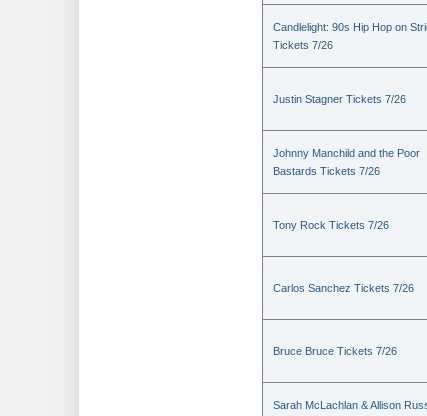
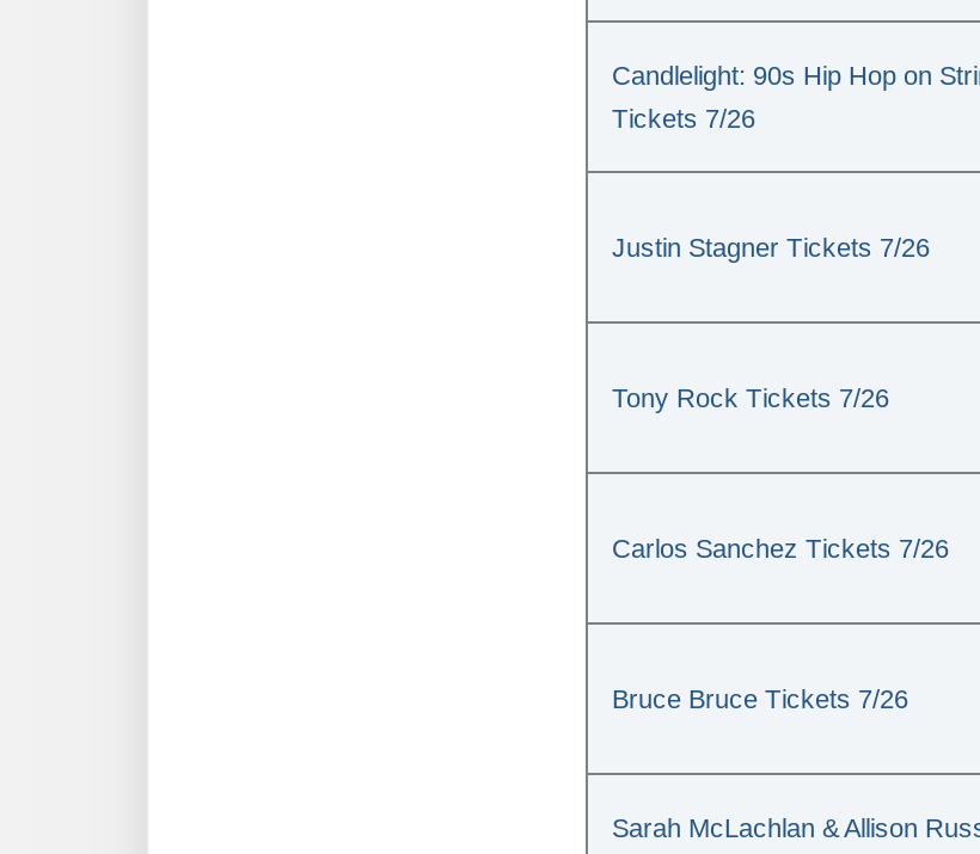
[273,147,420,177] Johnny Manchild and the Poor | Bastards Tickets 7/26 -> none

